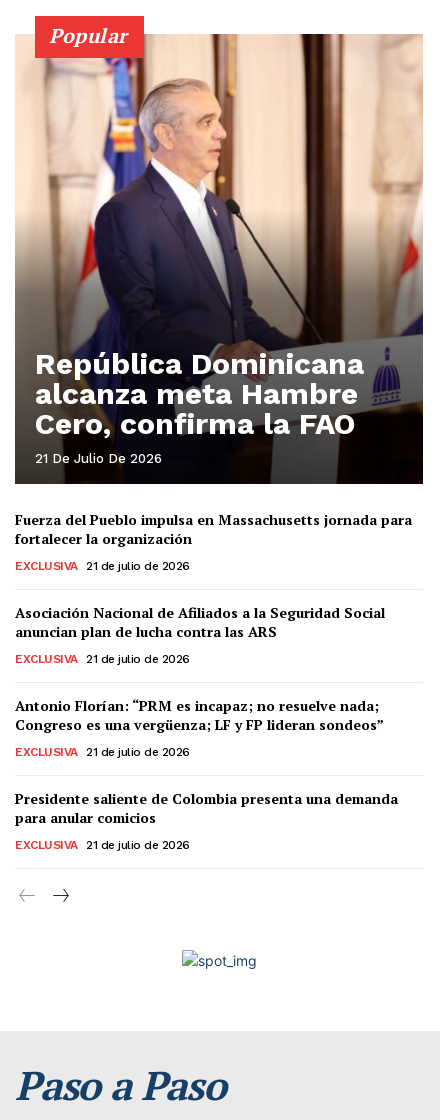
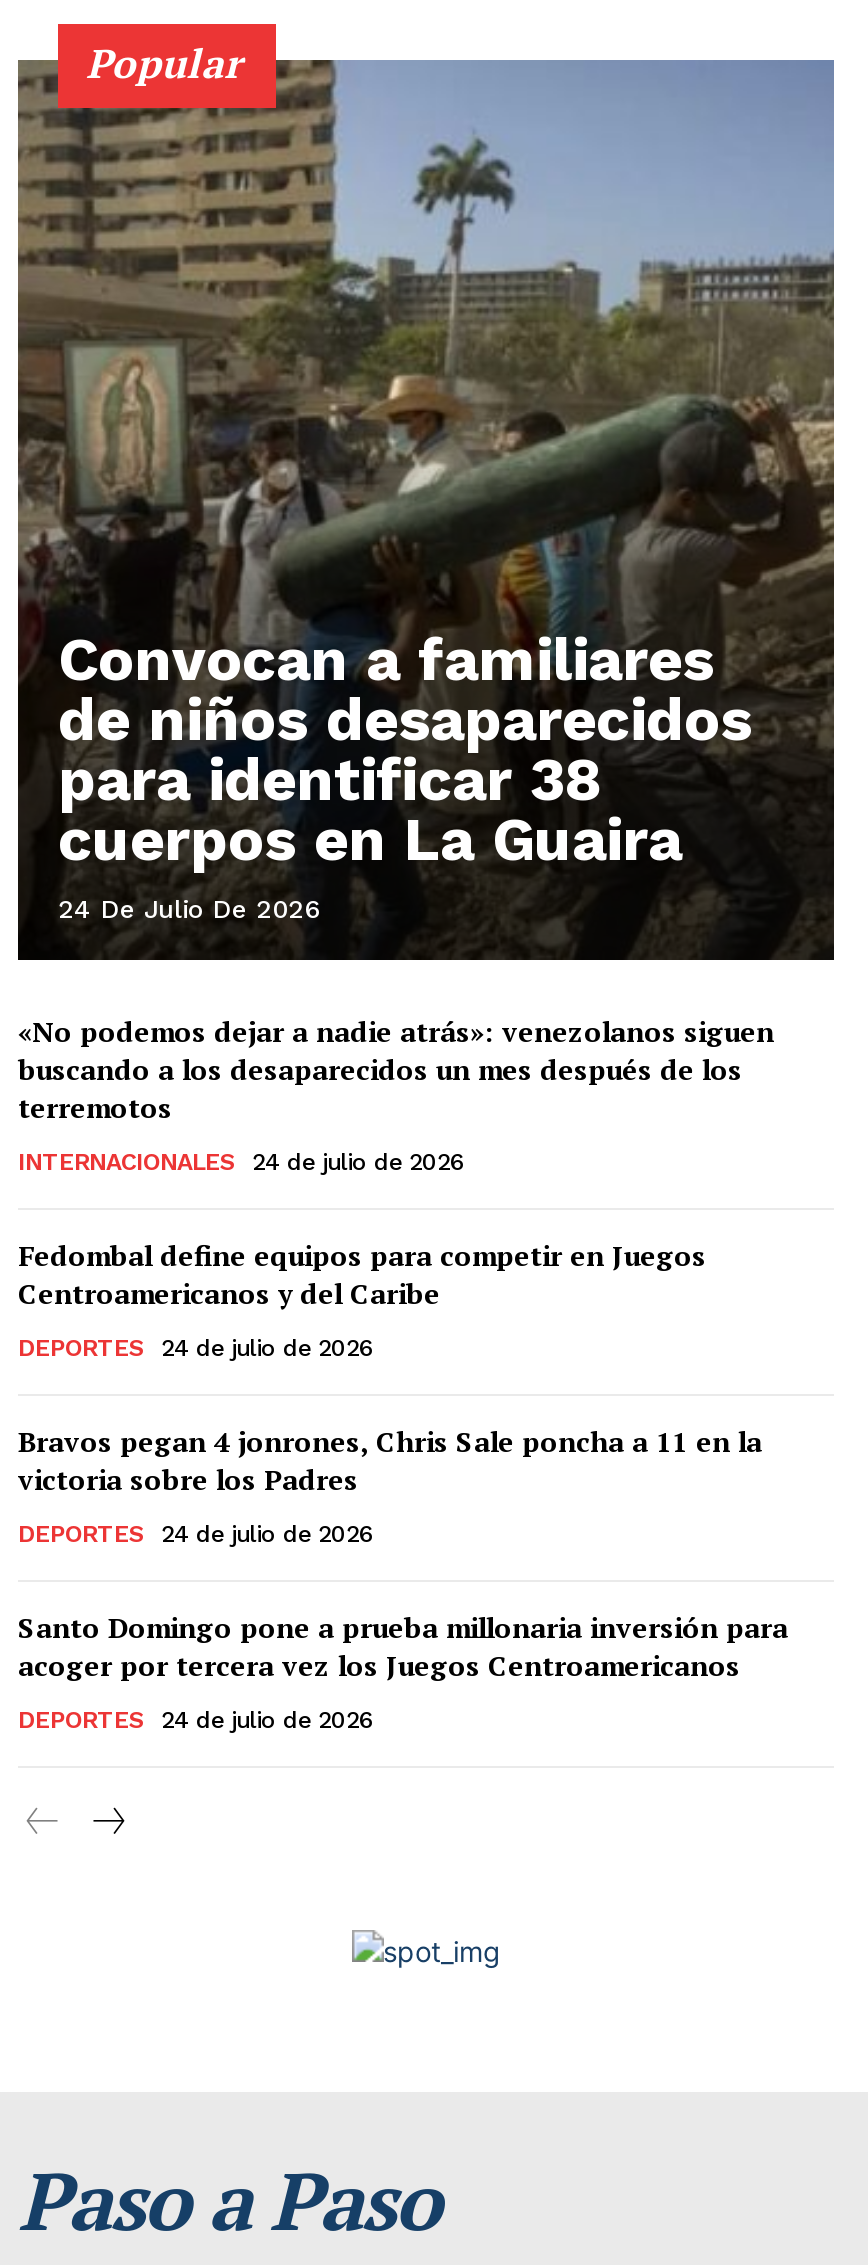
[15,33,423,484] [image] | República Dominicana | alcanza meta Hambre | Cero, confirma la FAO | 21 De Julio De 2026 -> [16,58,836,958] [image] | Convocan a familiares | de niños desaparecidos | para identificar 38 | cuerpos en La Guaira | 24 De Julio De 2026
[15,510,412,548] Fuerza del Pueblo impulsa en Massachusetts jornada para | fortalecer la organización -> [18,1012,774,1126] «No podemos dejar a nadie atrás»: venezolanos siguen | buscando a los desaparecidos un mes después de los | terremotos
[15,559,189,573] EXCLUSIVA | 21 de julio de 2026 -> [18,1148,465,1176] INTERNACIONALES | 24 de julio de 2026
[15,603,385,641] Asociación Nacional de Afiliados a la Seguridad Social | anuncian plan de lucha contra las ARS -> [18,1236,706,1312] Fedombal define equipos para competir en Juegos | Centroamericanos y del Caribe
[15,652,189,666] EXCLUSIVA | 21 de julio de 2026 -> [18,1334,374,1362] DEPORTES | 24 de julio de 2026
[15,696,384,734] Antonio Florían: “PRM es incapaz; no resuelve nada; | Congreso es una vergüenza; LF y FP lideran sondeos” -> [18,1422,762,1498] Bravos pegan 4 jonrones, Chris Sale poncha a 11 en la | victoria sobre los Padres
[15,745,189,759] EXCLUSIVA | 21 de julio de 2026 -> [18,1520,374,1548] DEPORTES | 24 de julio de 2026
[15,789,398,827] Presidente saliente de Colombia presenta una demanda | para anular comicios -> [18,1608,788,1684] Santo Domingo pone a prueba millonaria inversión para | acoger por tercera vez los Juegos Centroamericanos
[15,838,189,852] EXCLUSIVA | 21 de julio de 2026 -> [18,1706,374,1734] DEPORTES | 24 de julio de 2026

